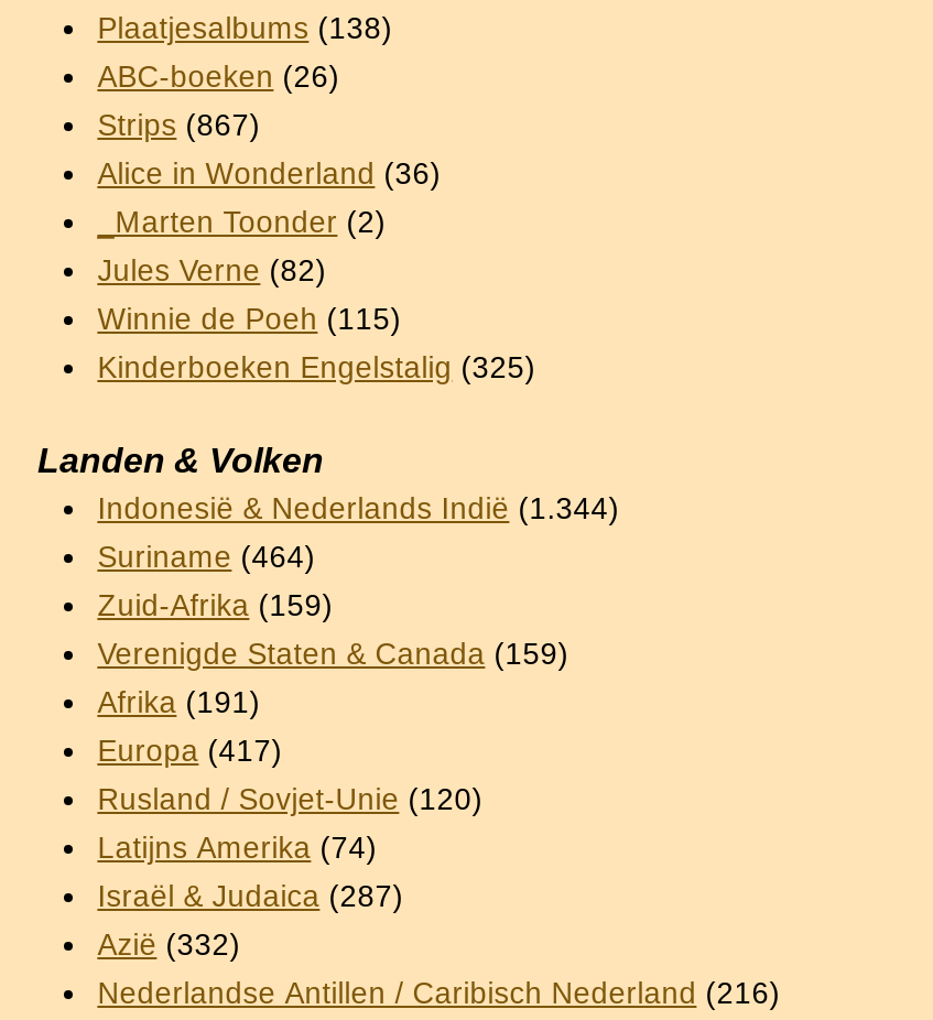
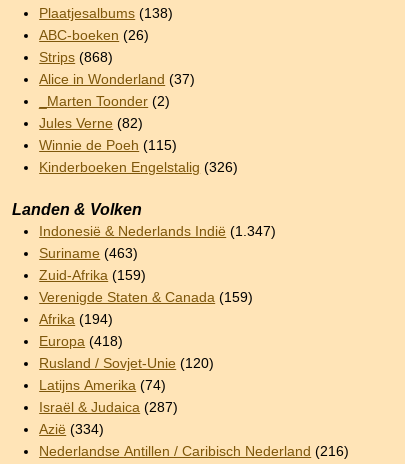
[97,108,260,141] Strips (867) -> [39,50,113,65] Strips (868)
[97,157,441,190] Alice in Wonderland (36) -> [39,72,195,87] Alice in Wonderland (37)
[97,351,536,384] Kinderboeken Engelstalig (325) -> [39,160,238,175] Kinderboeken Engelstalig (326)
[97,492,620,525] Indonesië & Nederlands Indië (1.344) -> [39,224,276,239] Indonesië & Nederlands Indië (1.347)
[97,540,315,573] Suriname (464) -> [39,246,138,261] Suriname (463)
[97,686,260,719] Afrika (191) -> [39,312,113,327] Afrika (194)
[97,734,282,767] Europa (417) -> [39,334,123,349] Europa (418)
[97,928,241,961] Azië (332) -> [39,422,104,437] Azië (334)

